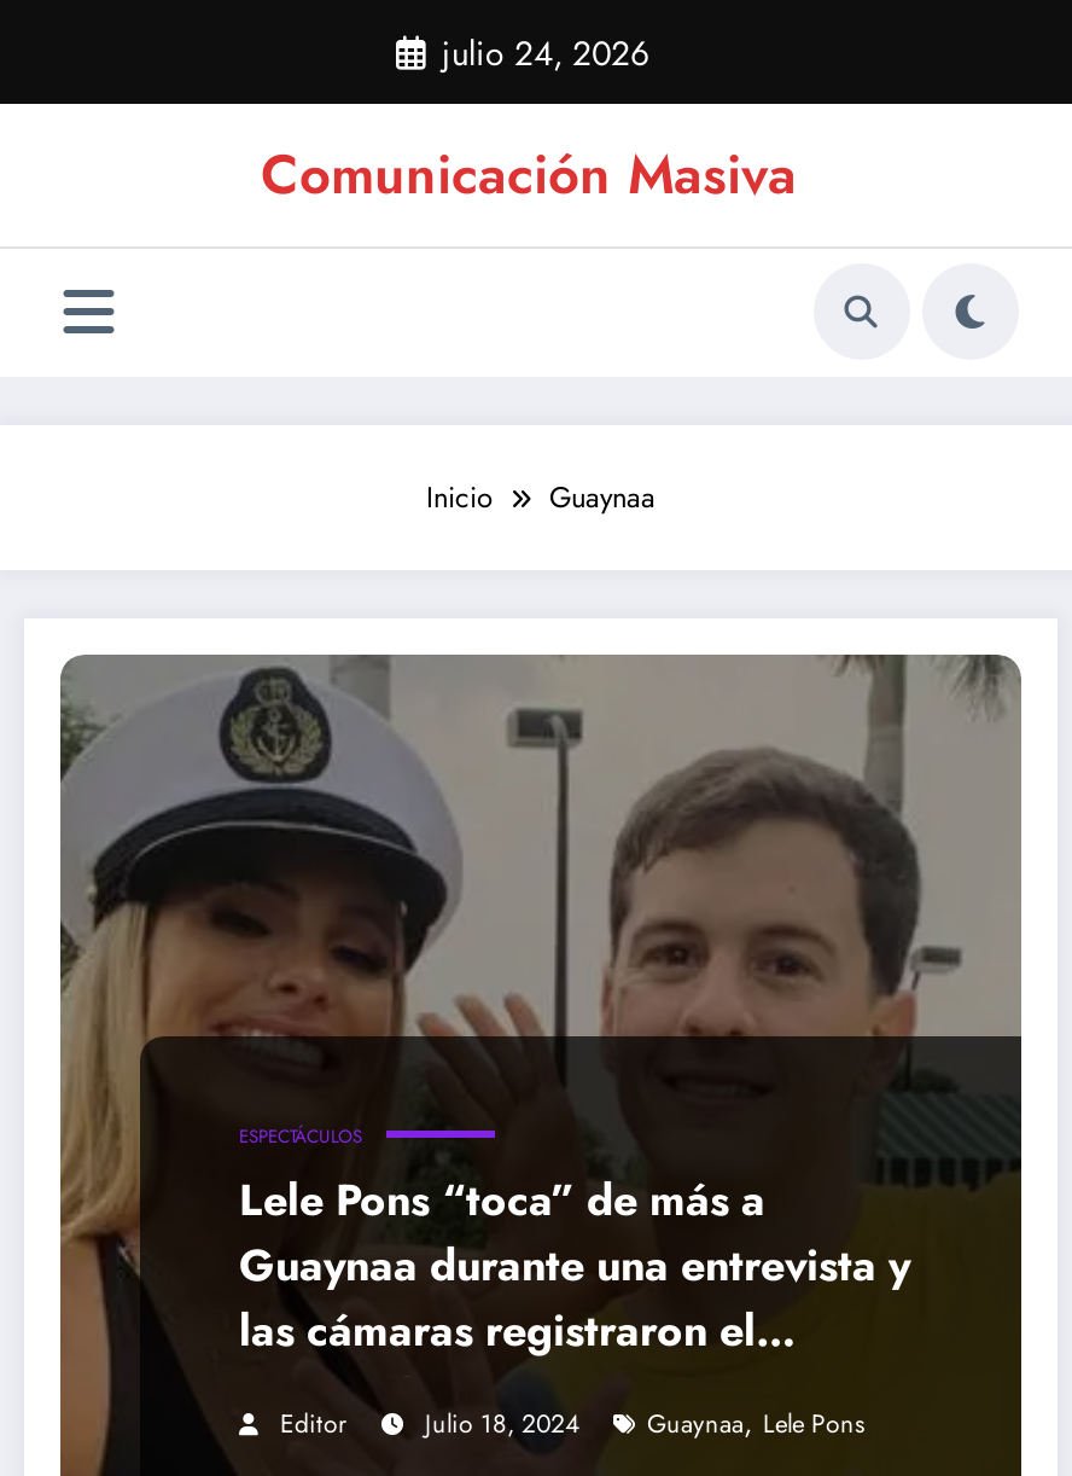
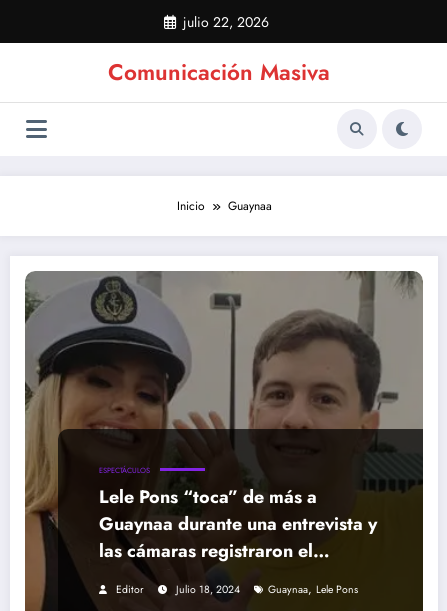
[442,29,649,77] julio 24, 2026 -> [183,12,269,32] julio 22, 2026

